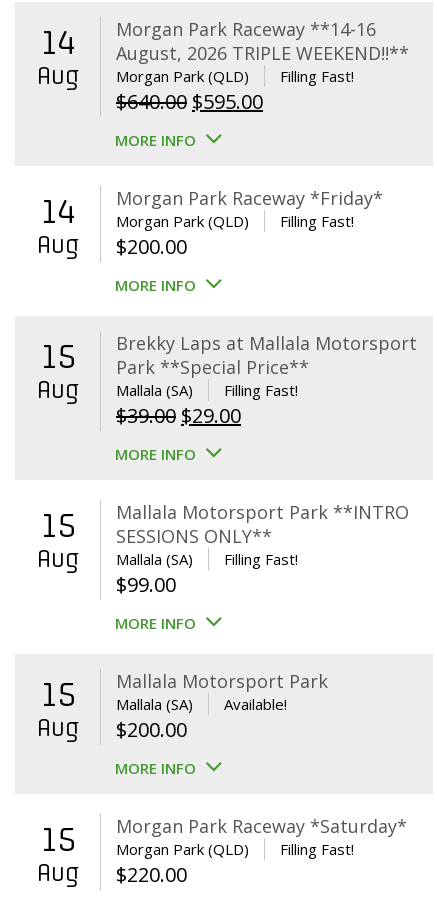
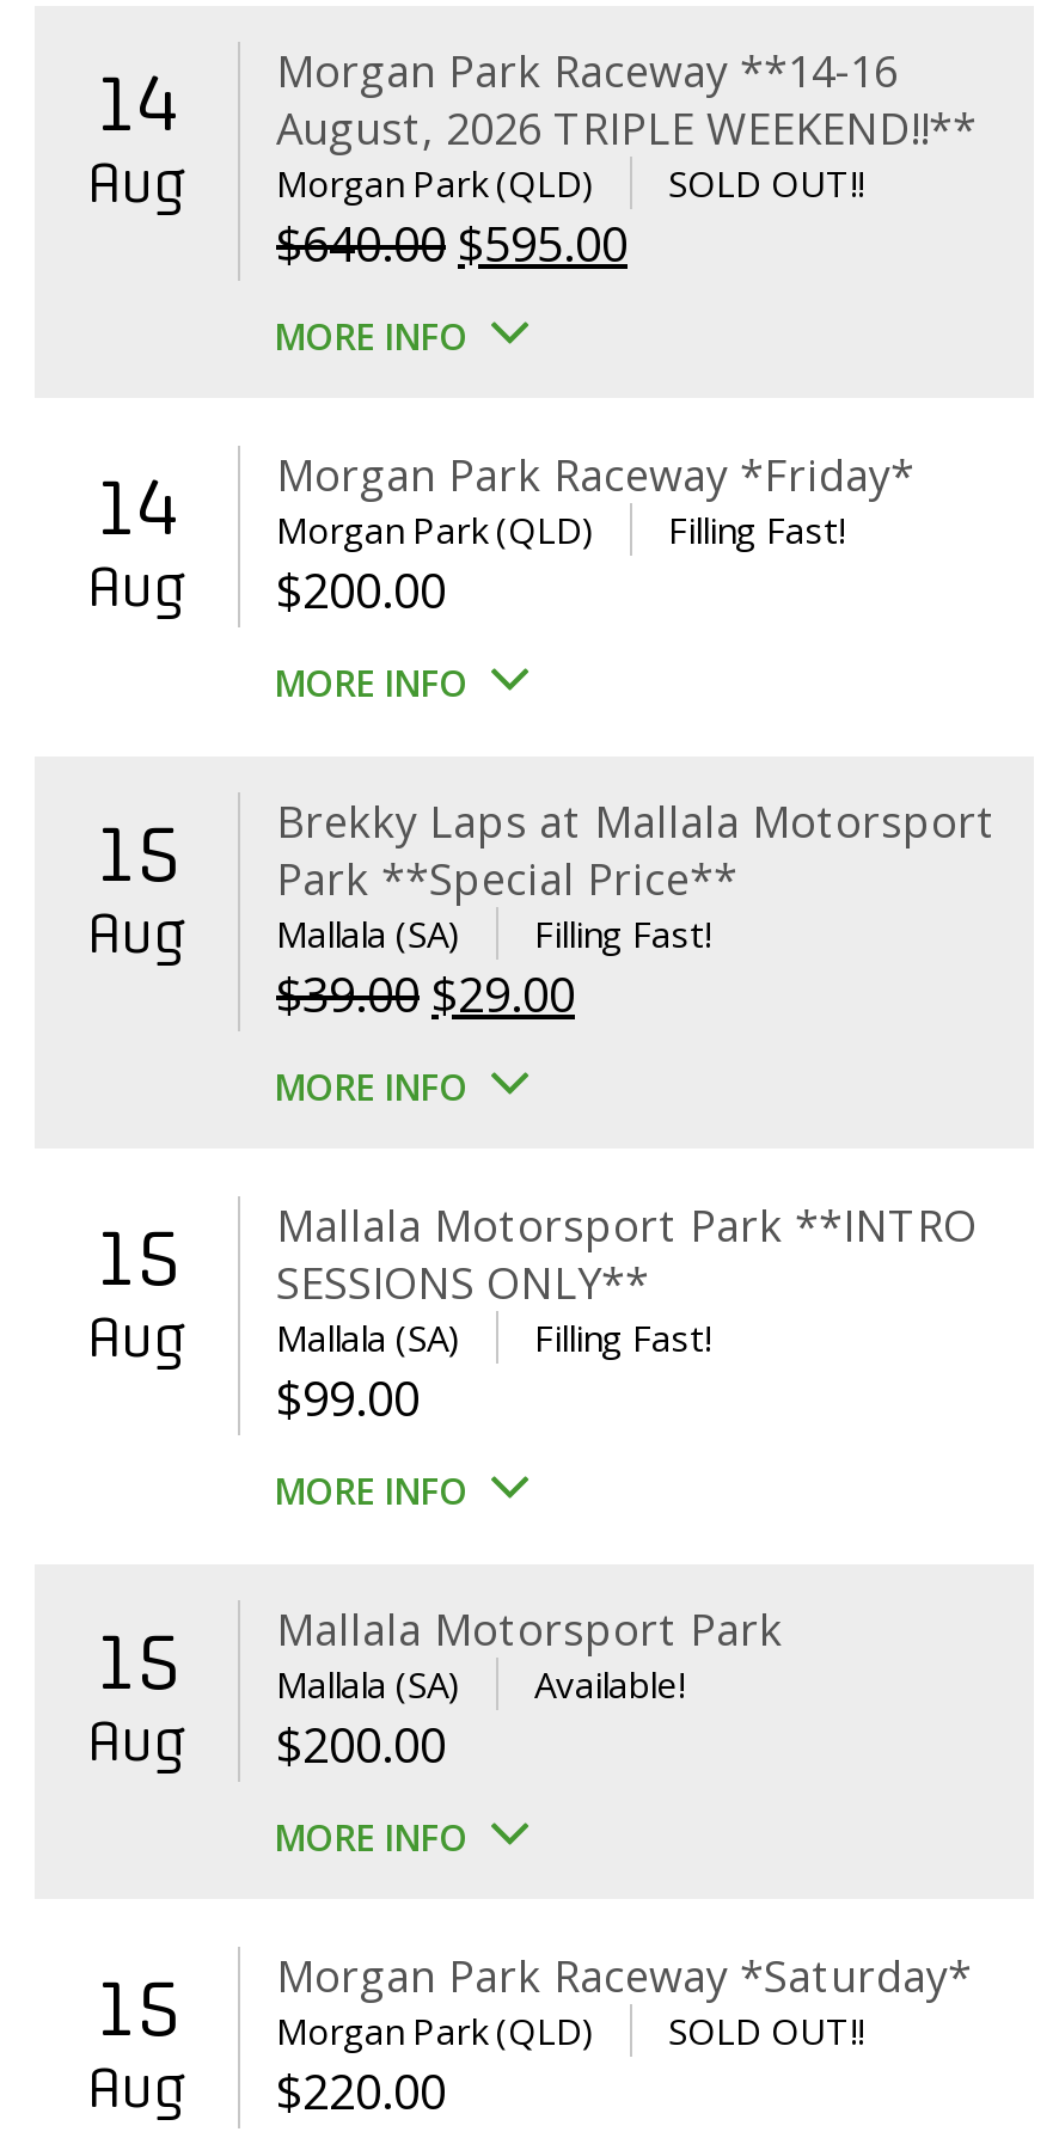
[280,66,354,86] Filling Fast! -> [668,159,864,207] SOLD OUT!!
[280,839,354,859] Filling Fast! -> [668,2007,864,2054] SOLD OUT!!

